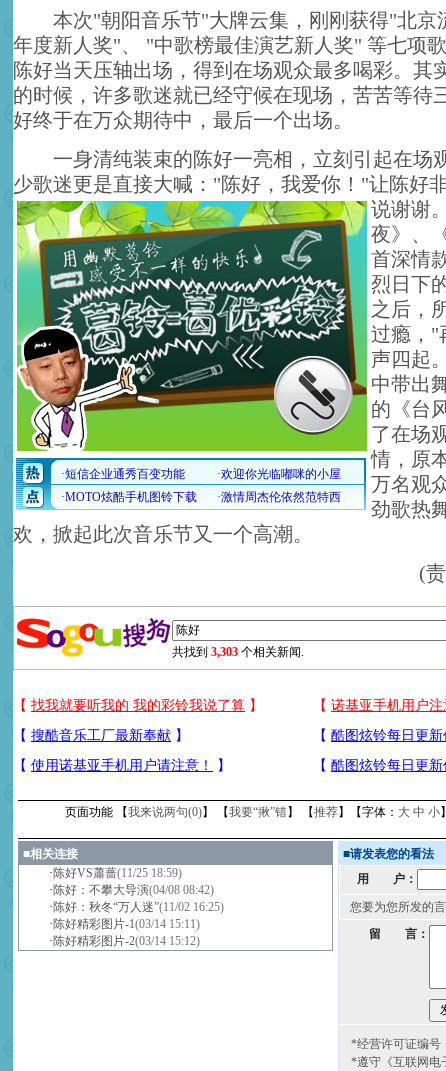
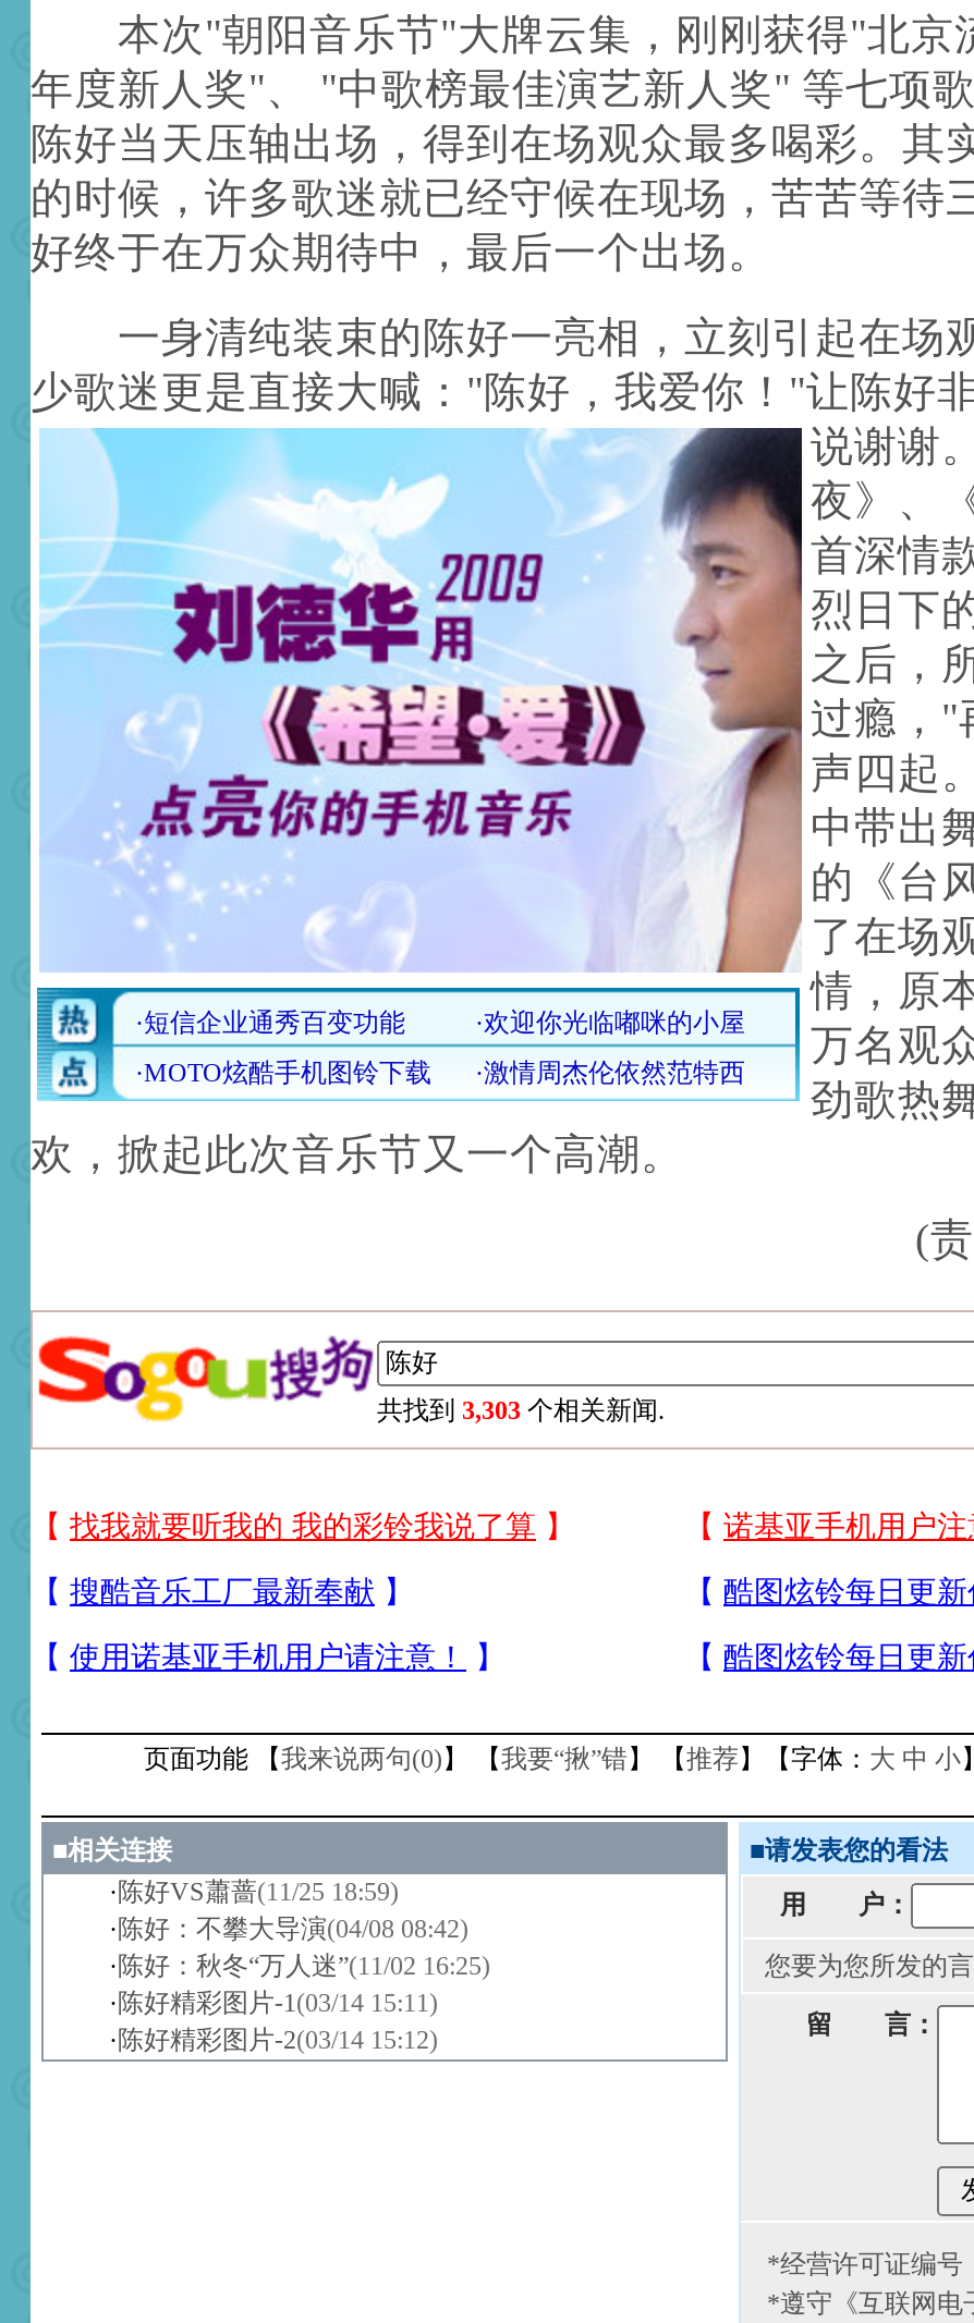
[16,200,368,452] [image] -> [39,426,804,975] [image]

